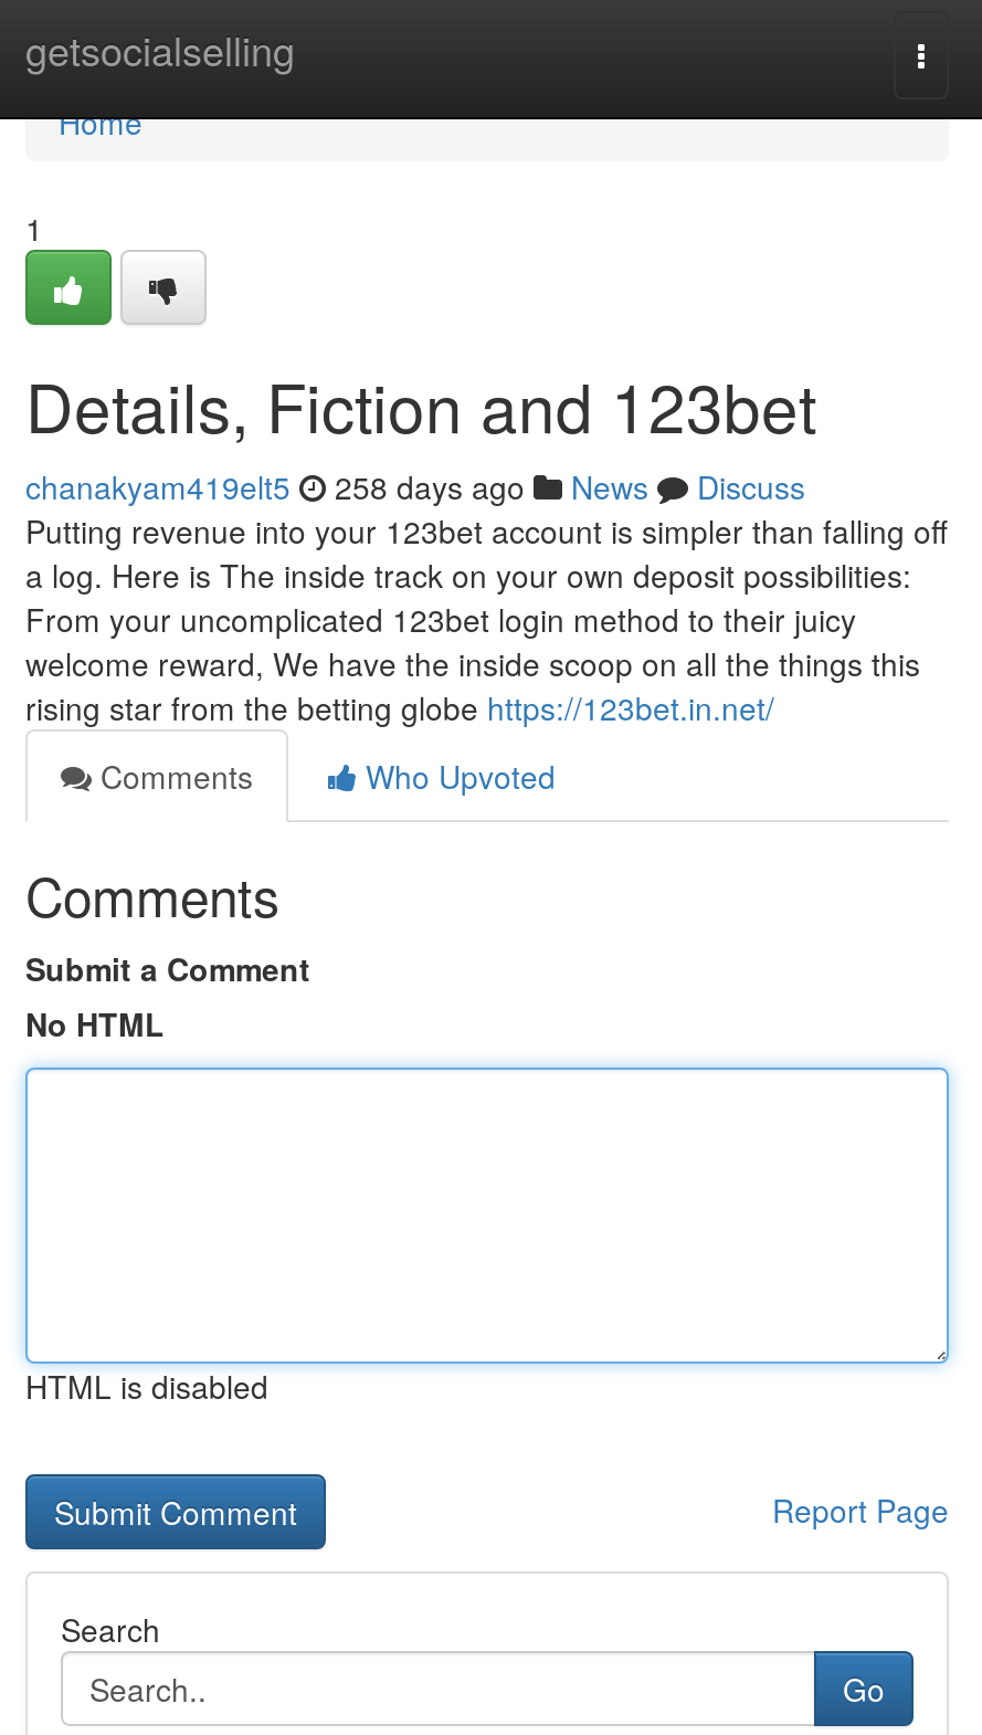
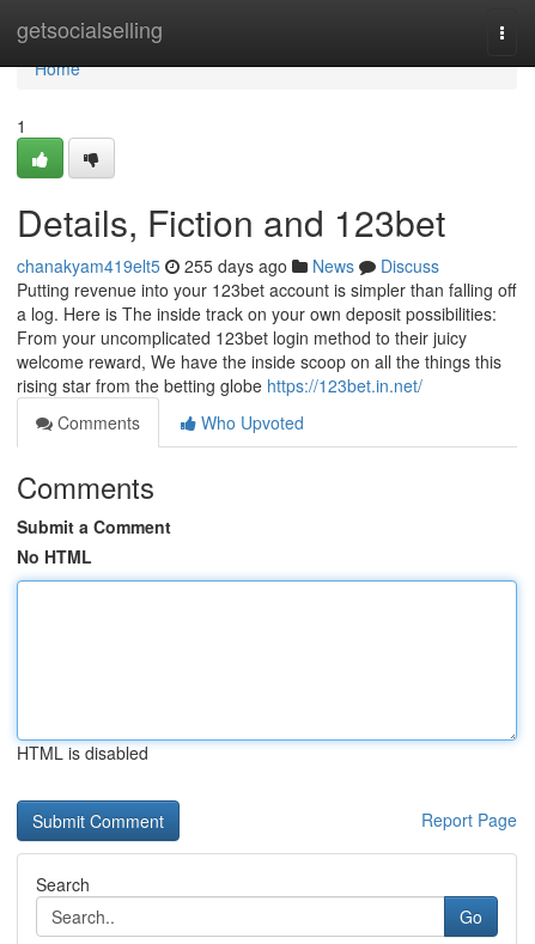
[25,464,805,508] chanakyam419elt5 258 days ago News Discuss -> [17,254,439,278] chanakyam419elt5 255 days ago News Discuss

